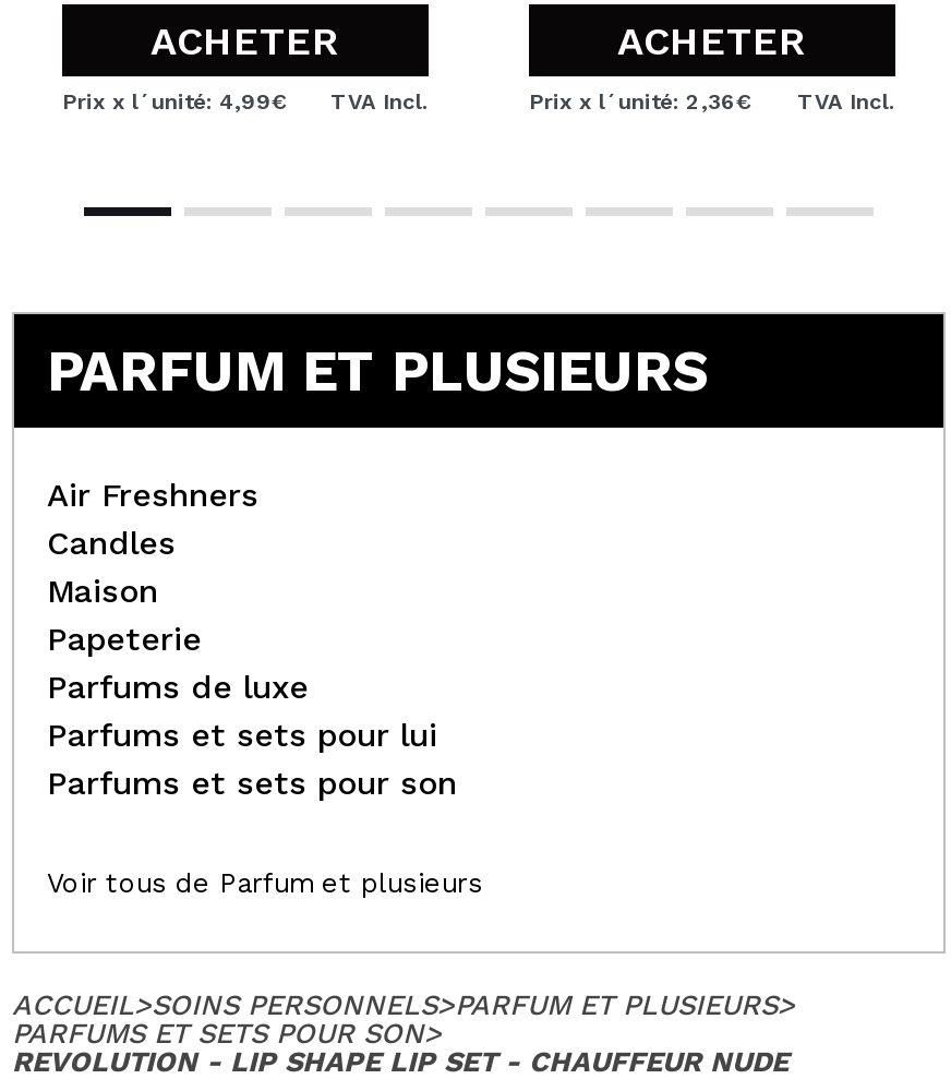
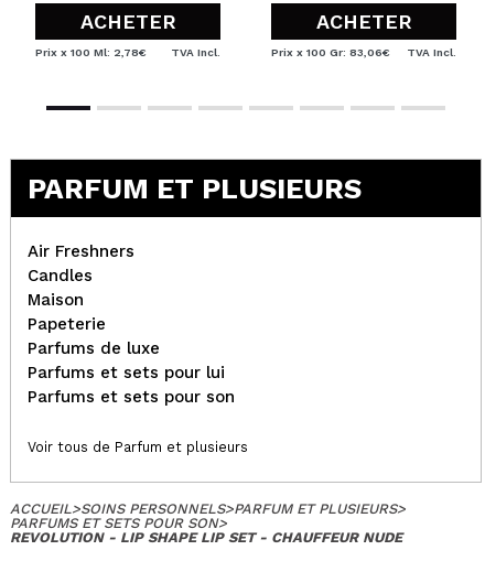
[62,88,429,112] Prix x l´unité: 4,99€ TVA Incl. -> [35,46,220,58] Prix x 100 Ml: 2,78€ TVA Incl.
[529,88,895,112] Prix x l´unité: 2,36€ TVA Incl. -> [271,46,456,58] Prix x 100 Gr: 83,06€ TVA Incl.

